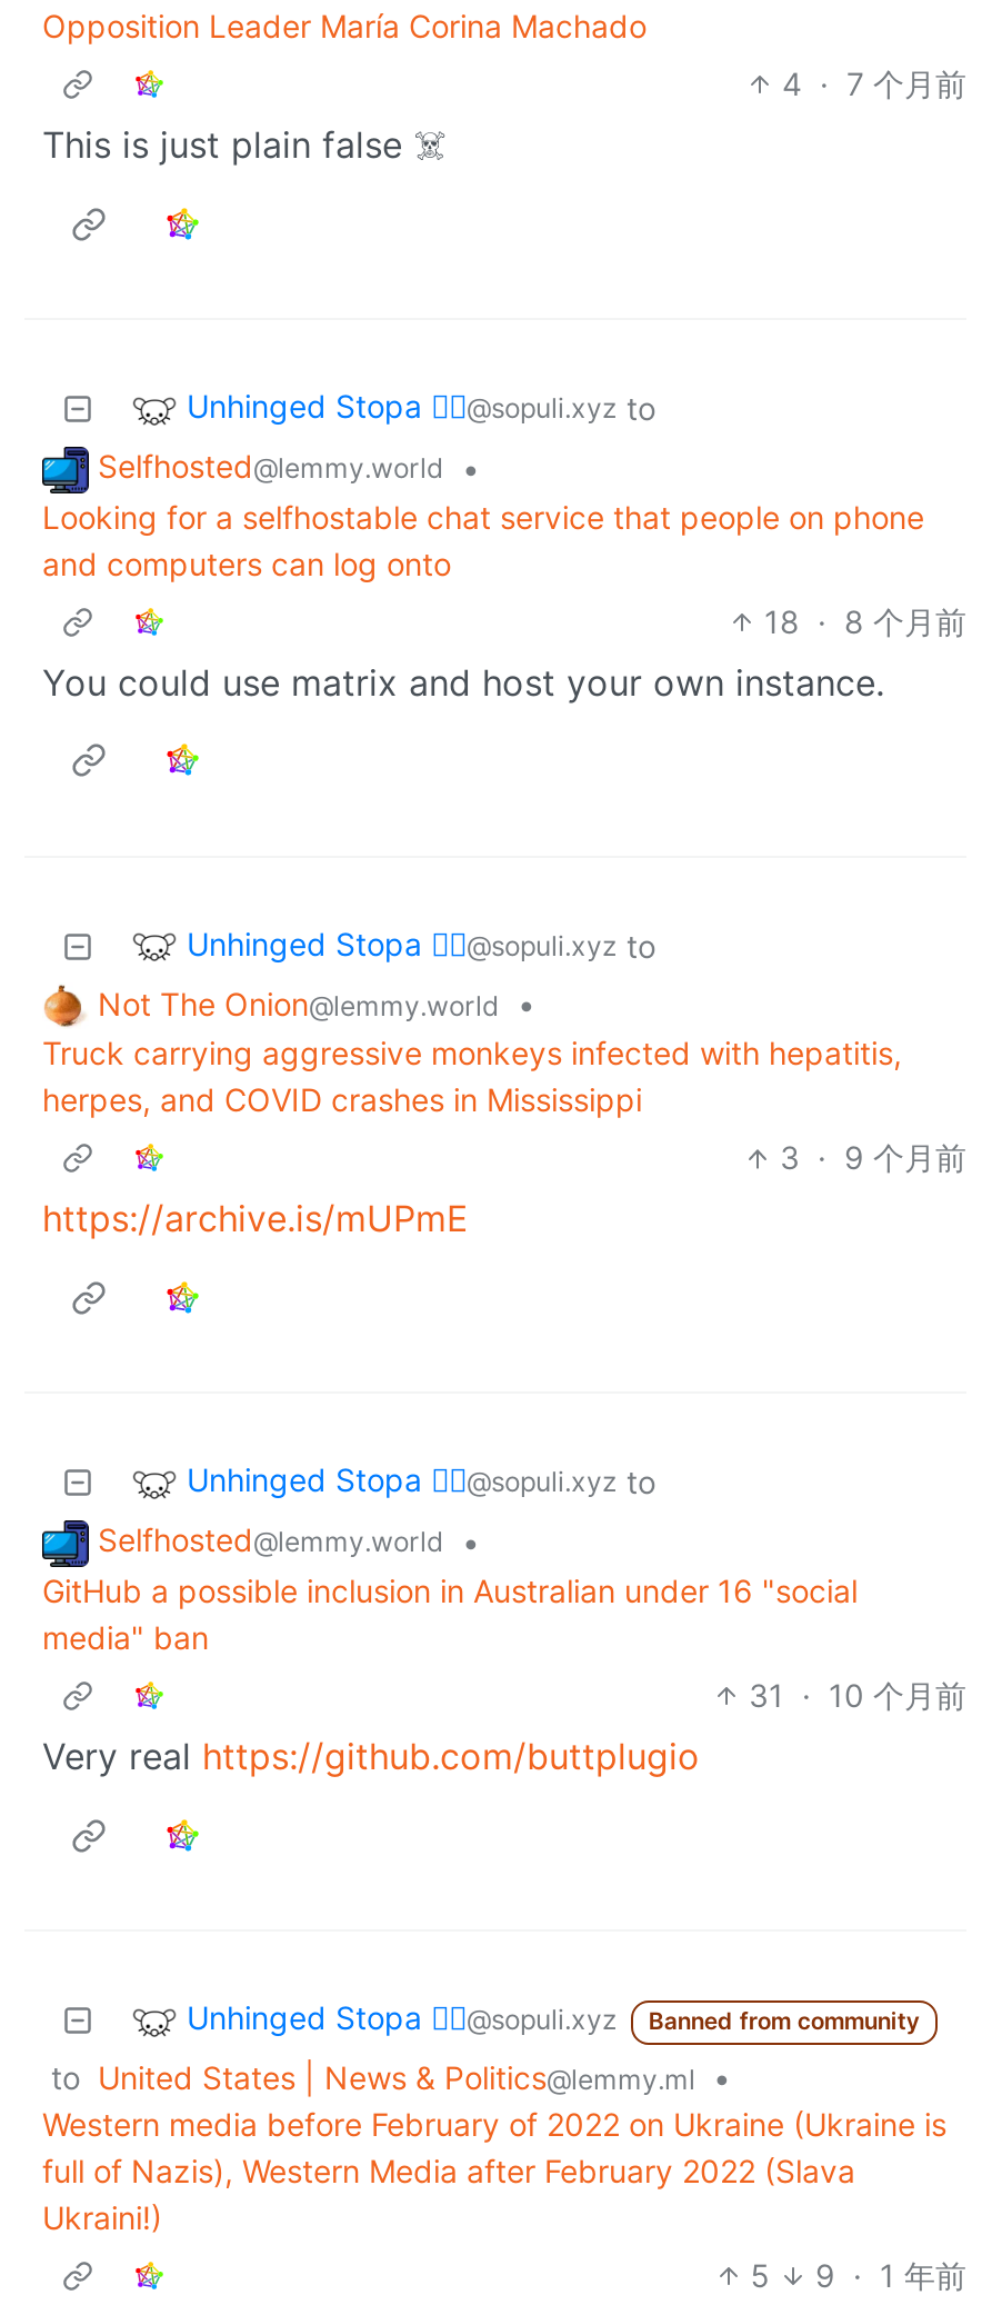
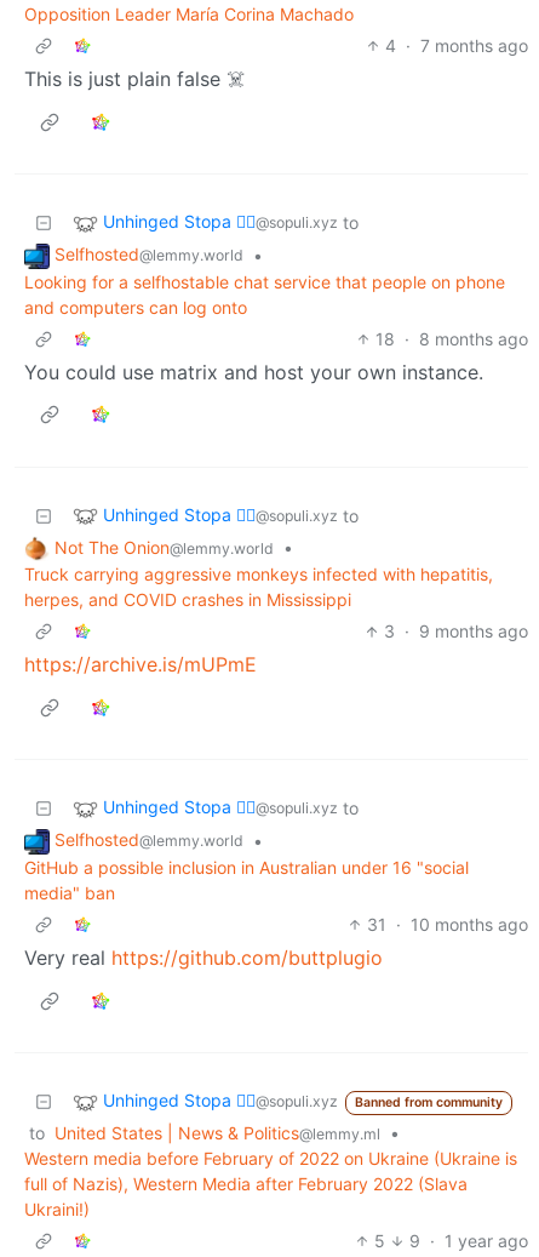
[782,64,966,102] 4 · 7 个月前 -> [385,35,528,56] 4 · 7 months ago
[764,601,966,639] 18 · 8 个月前 -> [375,328,528,348] 18 · 8 months ago
[780,1138,966,1176] 3 · 9 个月前 -> [384,621,528,641] 3 · 9 months ago
[749,1676,966,1714] 31 · 10 个月前 -> [367,914,528,934] 31 · 10 months ago
[750,2256,966,2294] 5 9 · 1 年前 -> [374,1230,528,1251] 5 9 · 1 year ago

